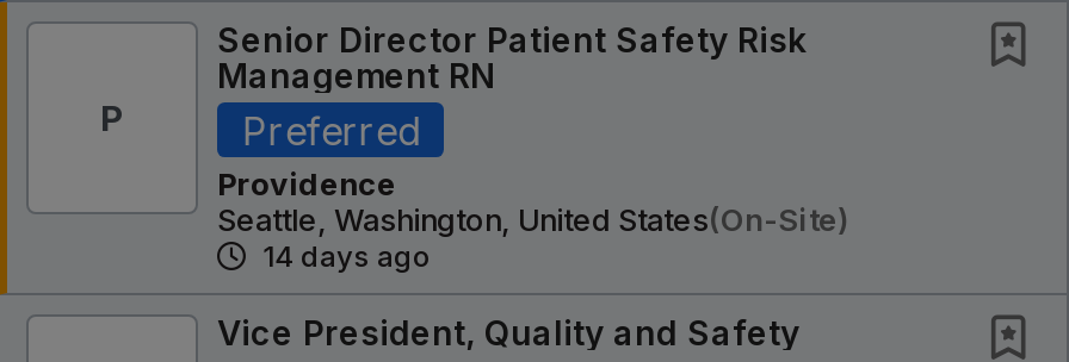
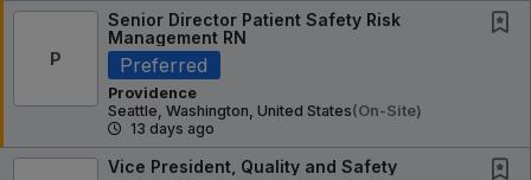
[255,240,432,275] 14 days ago -> [127,119,215,137] 13 days ago

